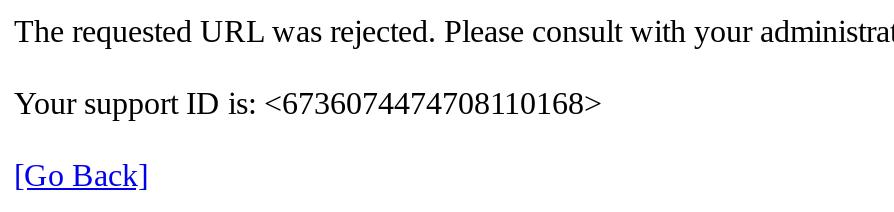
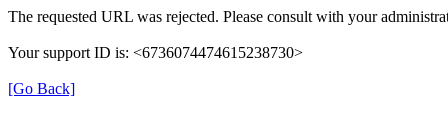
[14,86,602,120] Your support ID is: <6736074474708110168> -> [8,44,303,61] Your support ID is: <6736074474615238730>

